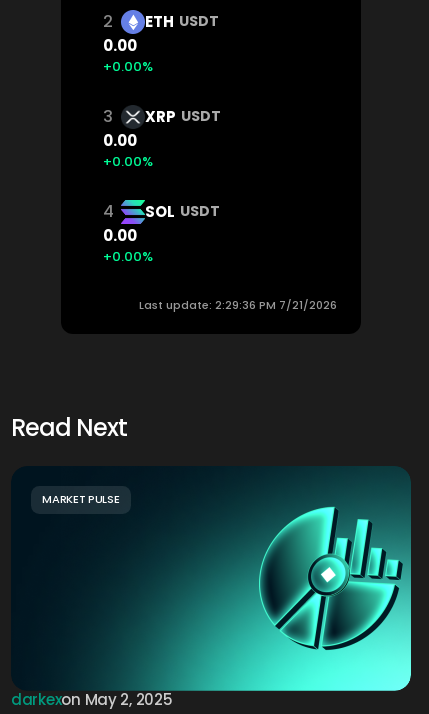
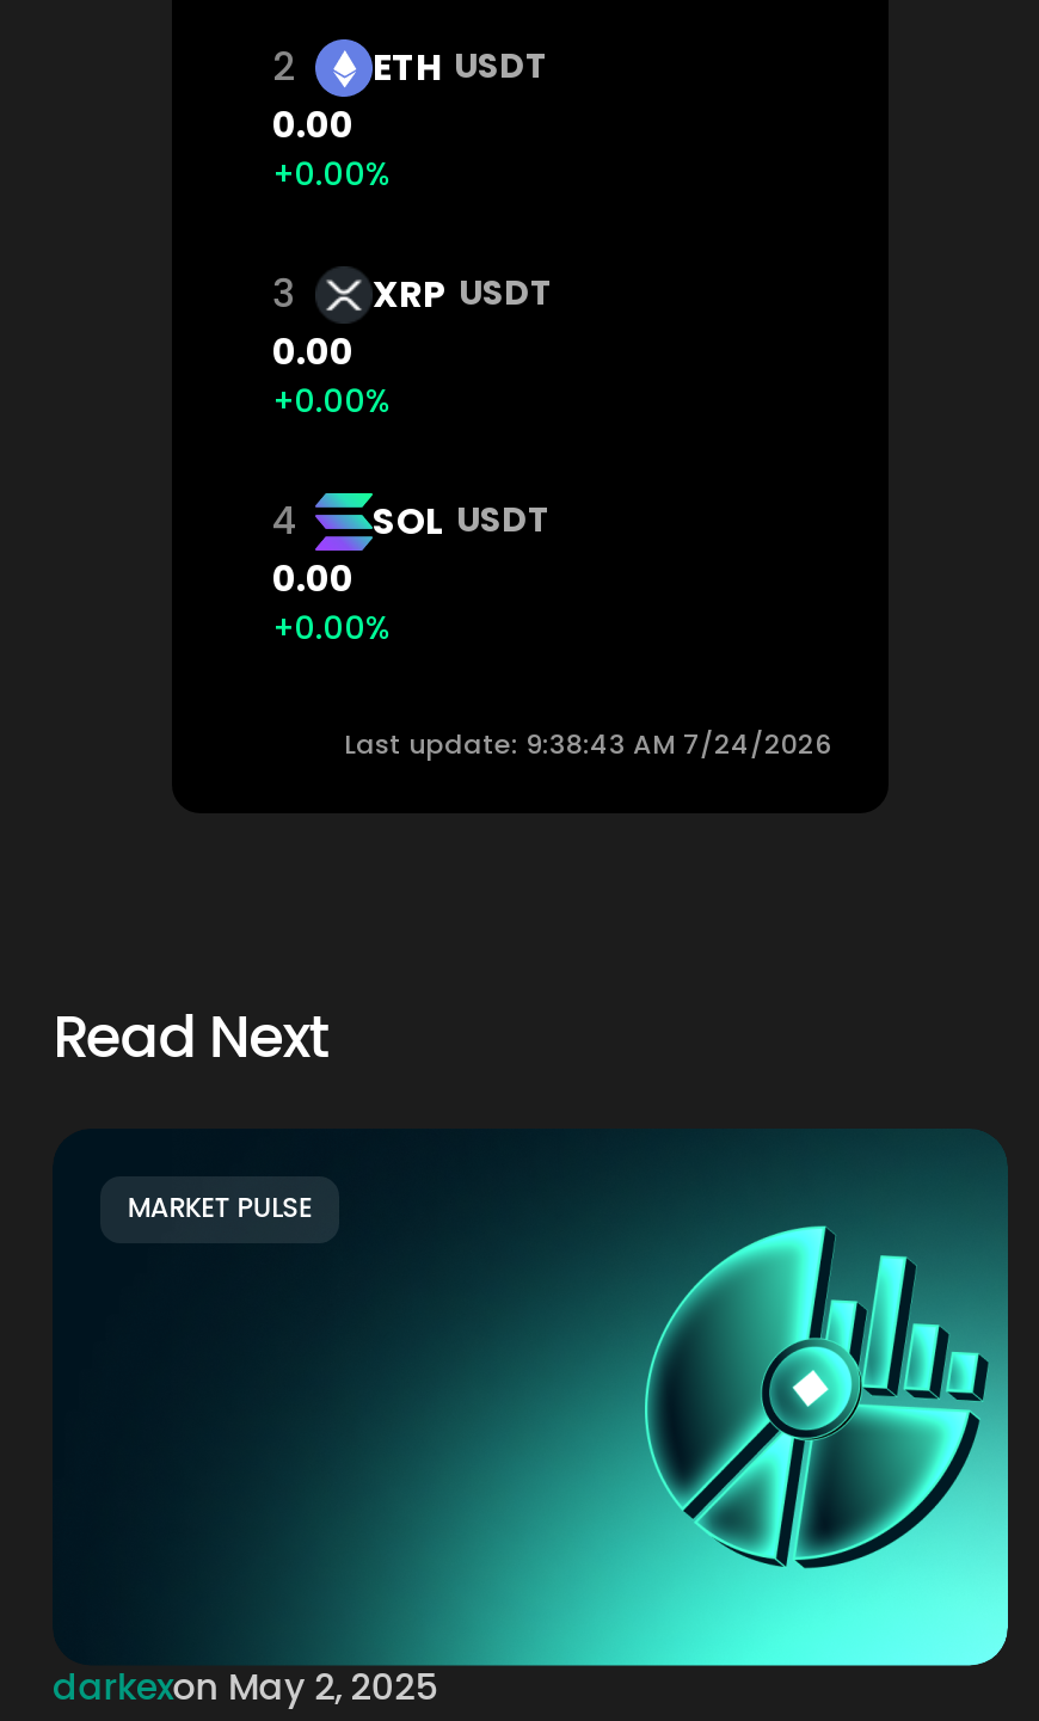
[139,297,337,313] Last update: 2:29:36 PM 7/21/2026 -> [344,724,831,763] Last update: 9:38:43 AM 7/24/2026

